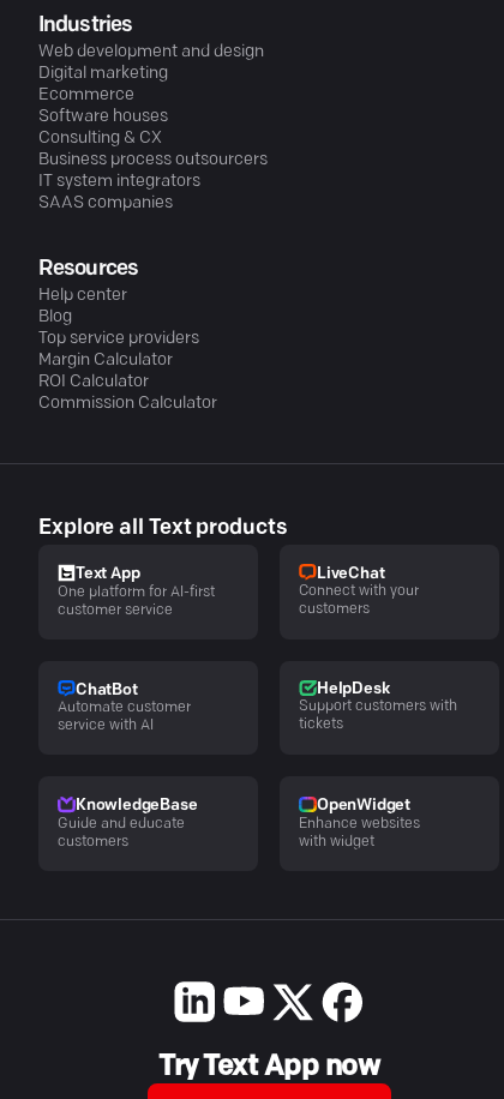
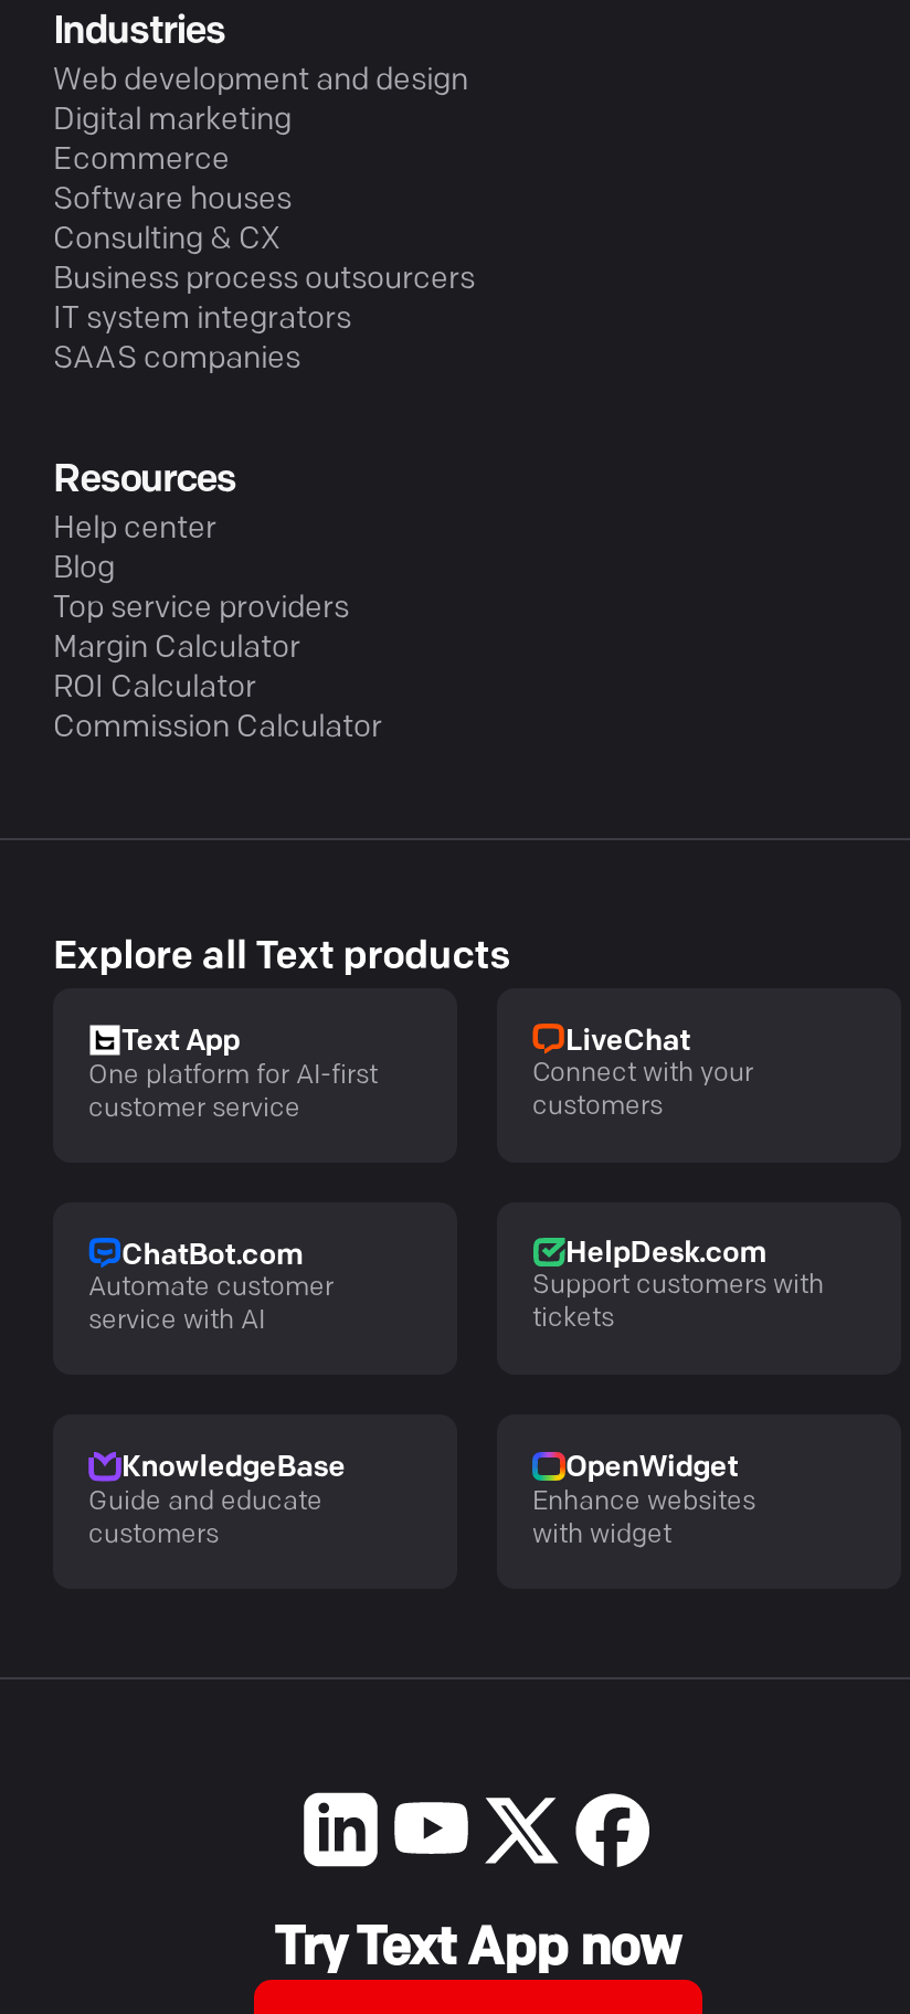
[76,682,138,698] ChatBot -> [121,1241,302,1270] ChatBot.com
[317,681,389,697] HelpDesk -> [565,1240,766,1268] HelpDesk.com

